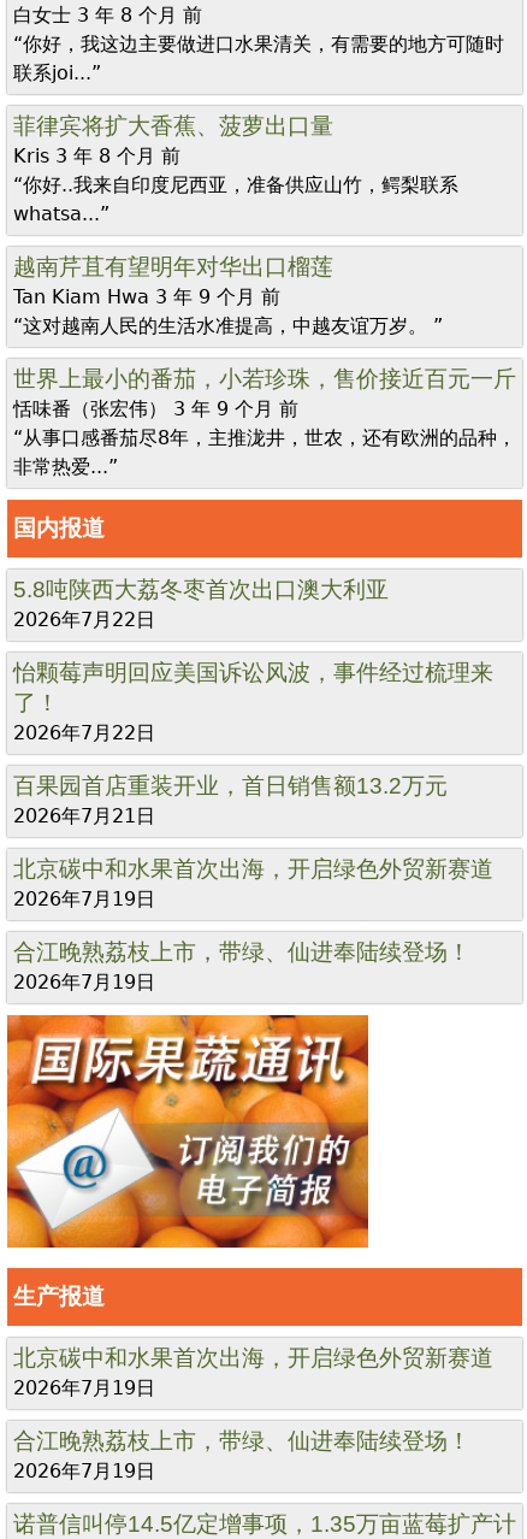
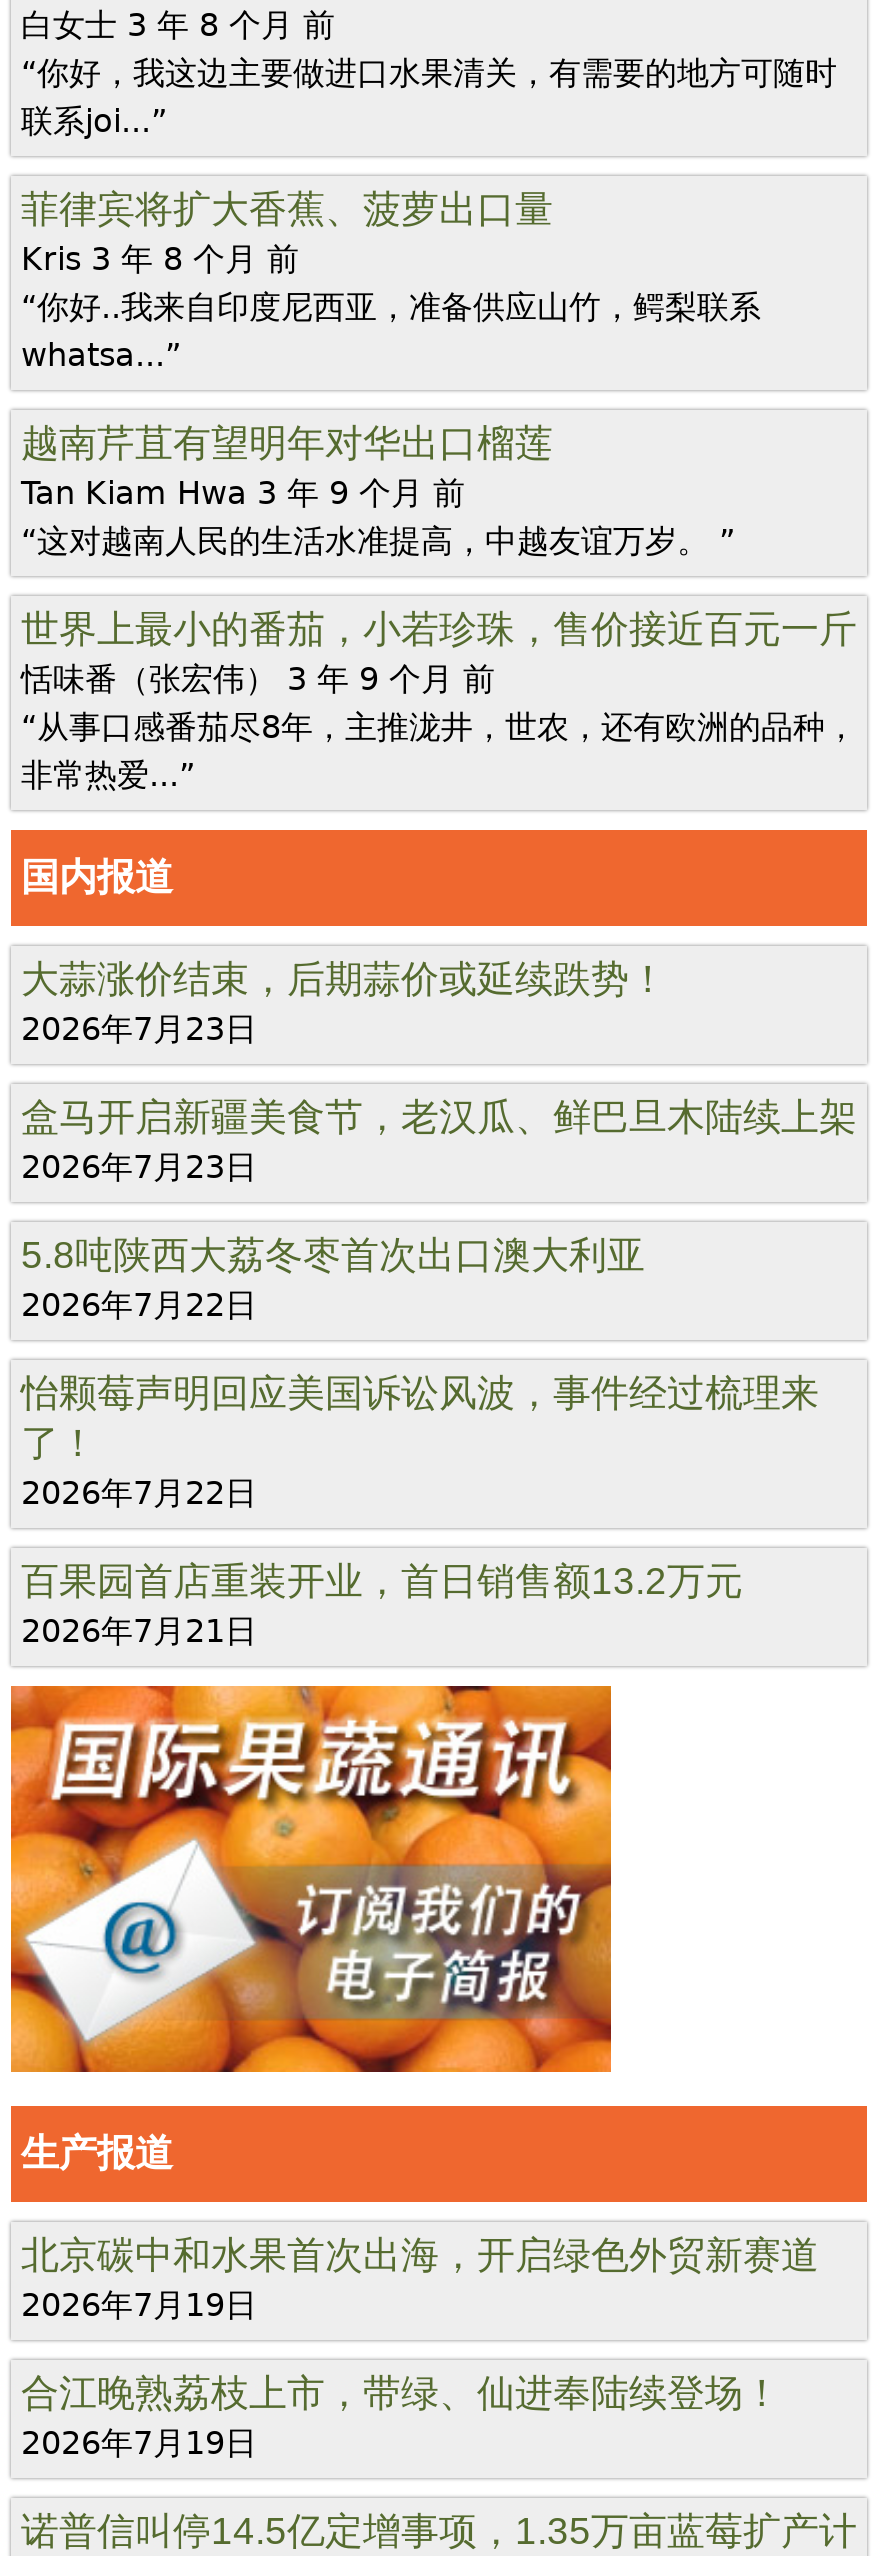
none -> [21,957,857,1185] 大蒜涨价结束，后期蒜价或延续跌势！ | 2026年7月23日 | 盒马开启新疆美食节，老汉瓜、鲜巴旦木陆续上架 | 2026年7月23日
moved [13,576,493,827] -> [21,1233,819,1649]: 5.8吨陕西大荔冬枣首次出口澳大利亚 | 2026年7月22日 | 怡颗莓声明回应美国诉讼风波，事件经过梳理来 | 了！ | 2026年7月22日 | 百果园首店重装开业，首日销售额13.2万元 | 2026年7月21日
[13,856,493,993] 北京碳中和水果首次出海，开启绿色外贸新赛道 | 2026年7月19日 | 合江晚熟荔枝上市，带绿、仙进奉陆续登场！ | 2026年7月19日 -> none

